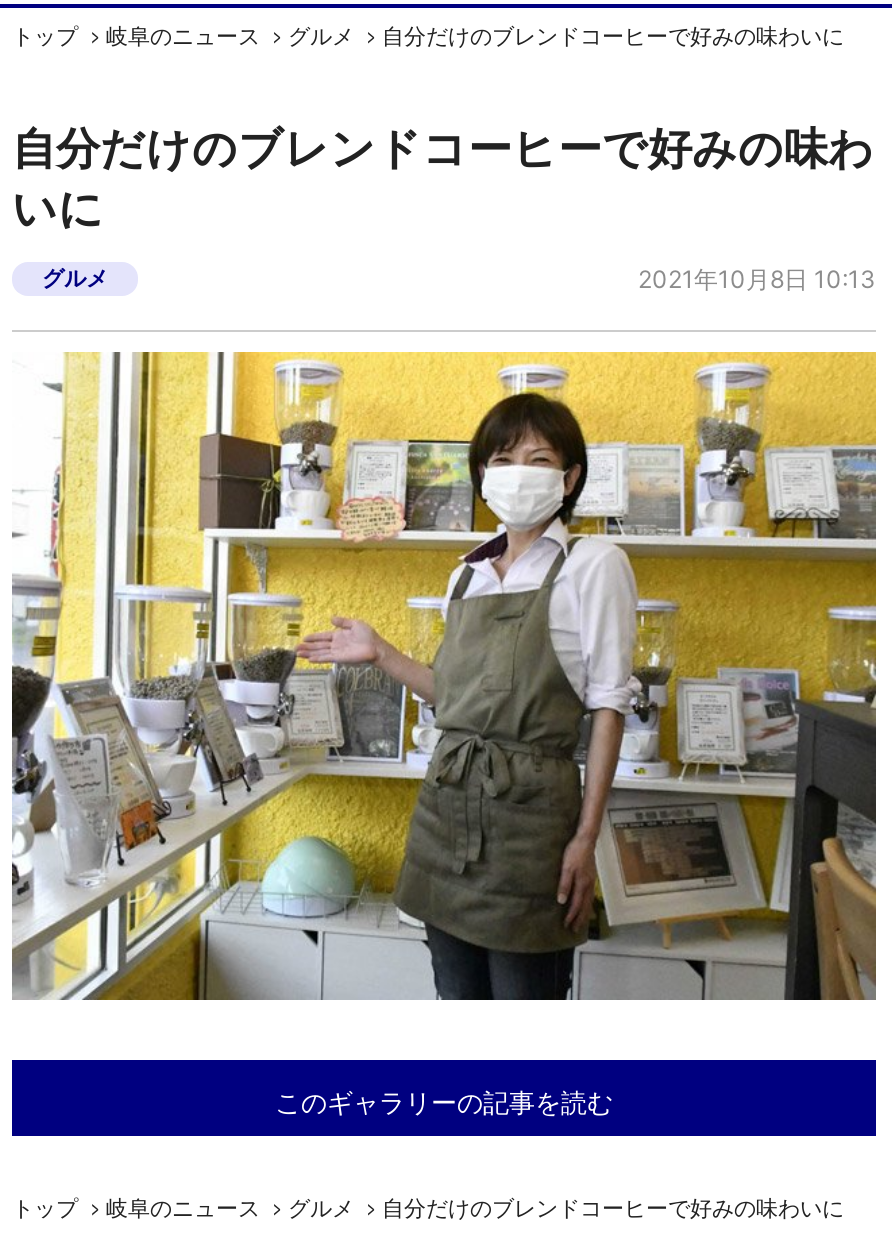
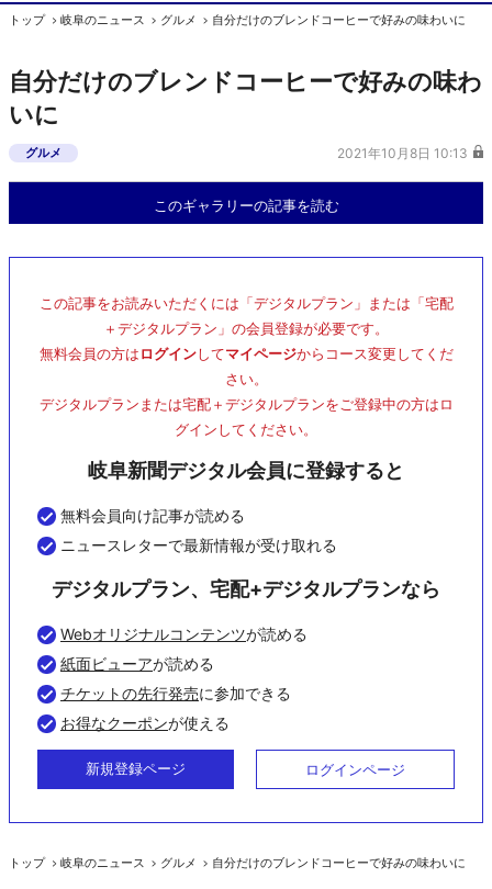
[10,350,878,1012] [image] -> [8,256,484,822] [image]
moved [275,1086,613,1118] -> [153,196,339,214]: このギャラリーの記事を読む
none -> [39,294,453,778] この記事をお読みいただくには「デジタルプラン」または「宅配 | ＋デジタルプラン」の会員登録が必要です。 | 無料会員の方はログインしてマイページからコース変更してくだ | さい。 | デジタルプランまたは宅配＋デジタルプランをご登録中の方はロ | グインしてください。 | 岐阜新聞デジタル会員に登録すると | 無料会員向け記事が読める | ニュースレターで最新情報が受け取れる | デジタルプラン、宅配+デジタルプランなら | Webオリジナルコンテンツが読める | 紙面ビューアが読める | チケットの先行発売に参加できる | お得なクーポンが使える | 新規登録ページ | ログインページ

